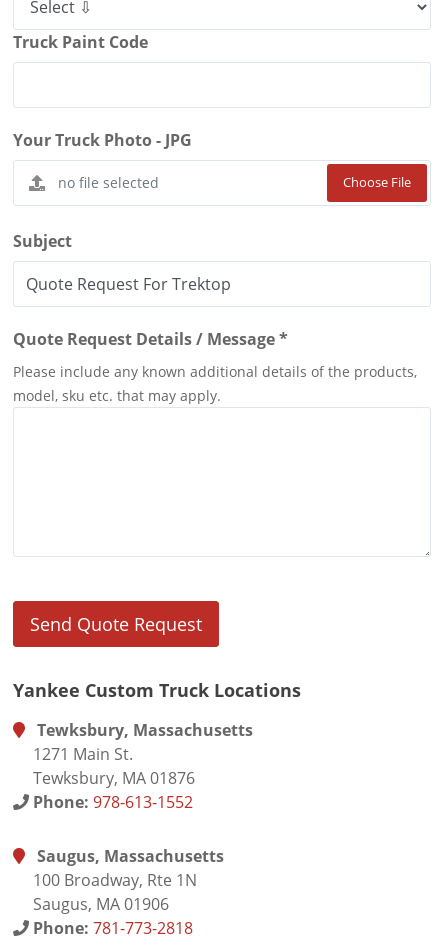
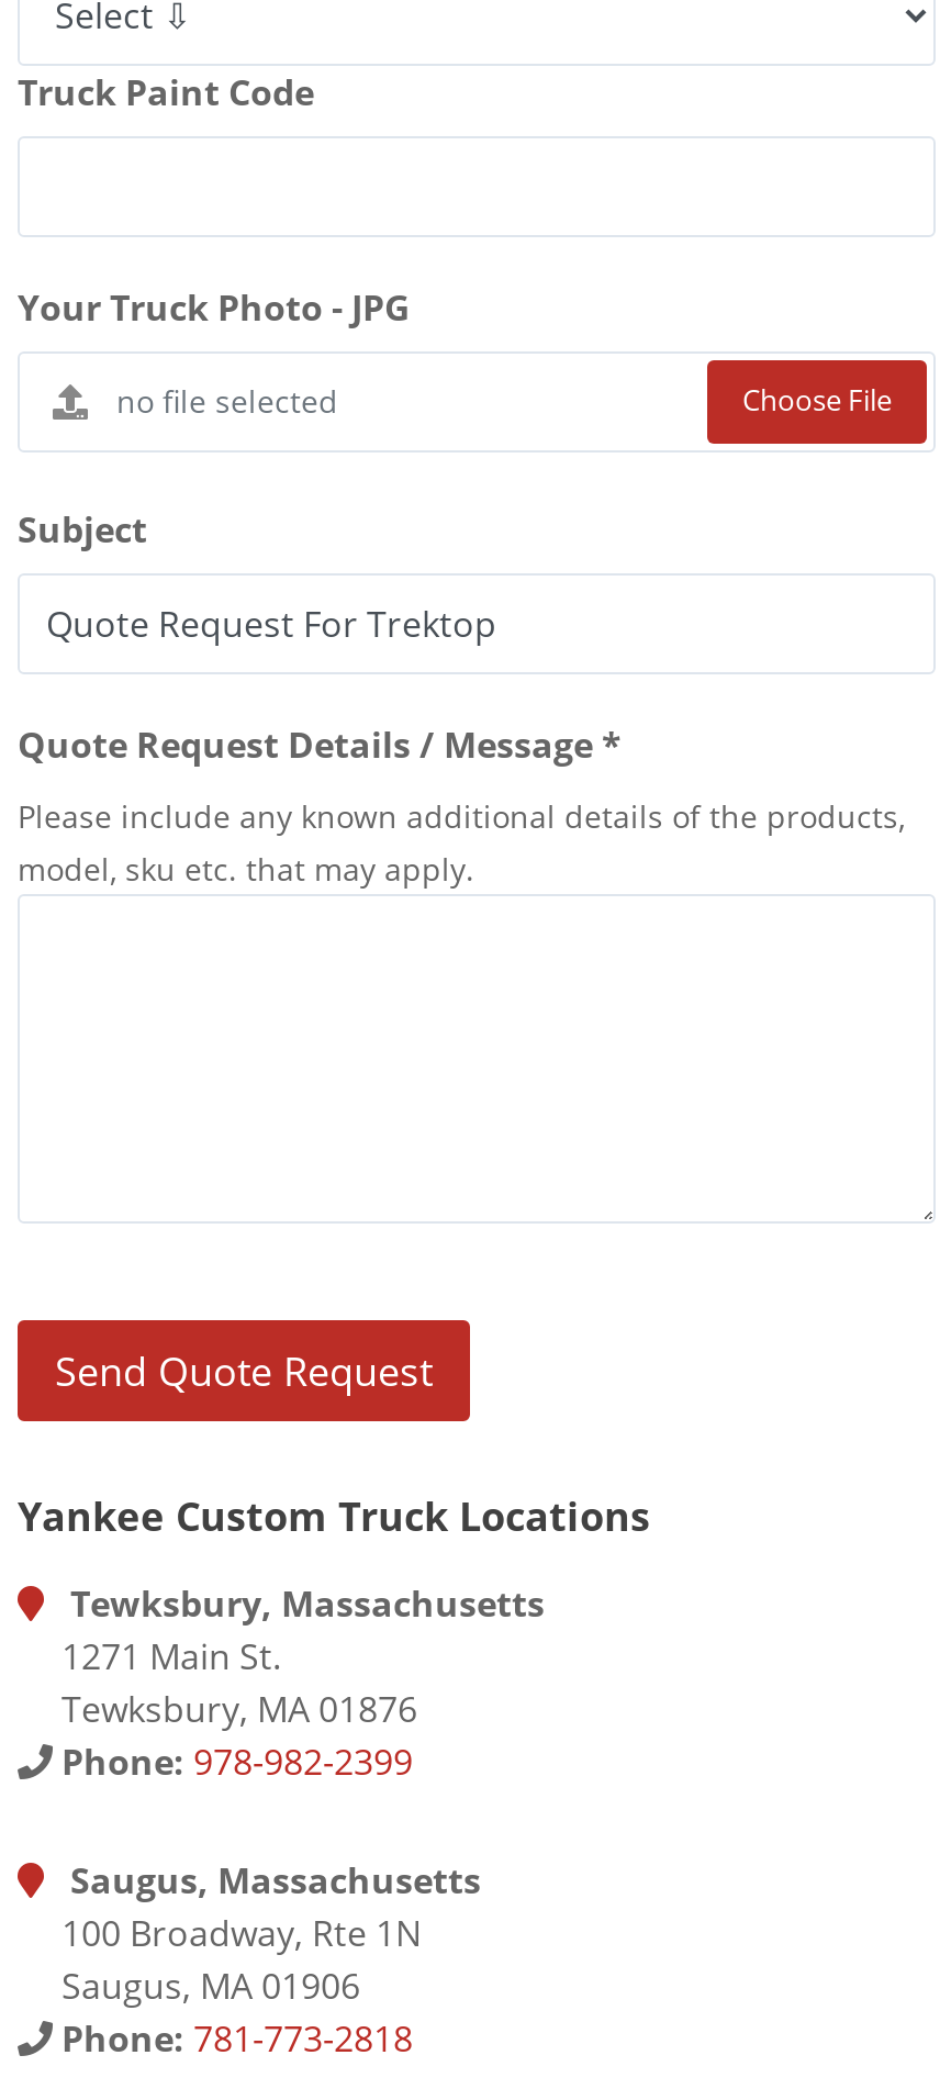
[29,791,193,813] Phone: 978-613-1552 -> [53,1737,413,1785] Phone: 978-982-2399

